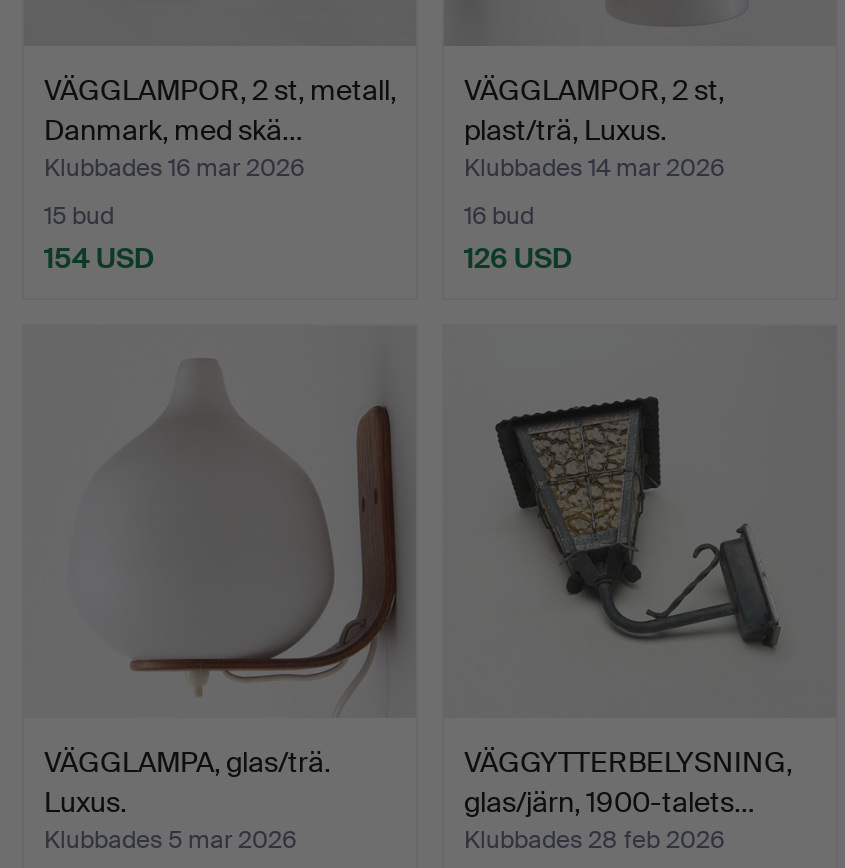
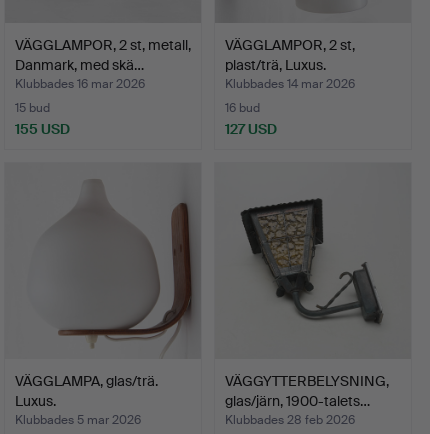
[44,240,154,276] 154 USD -> [15,120,70,138] 155 USD
[464,240,572,276] 126 USD -> [225,120,277,138] 127 USD

